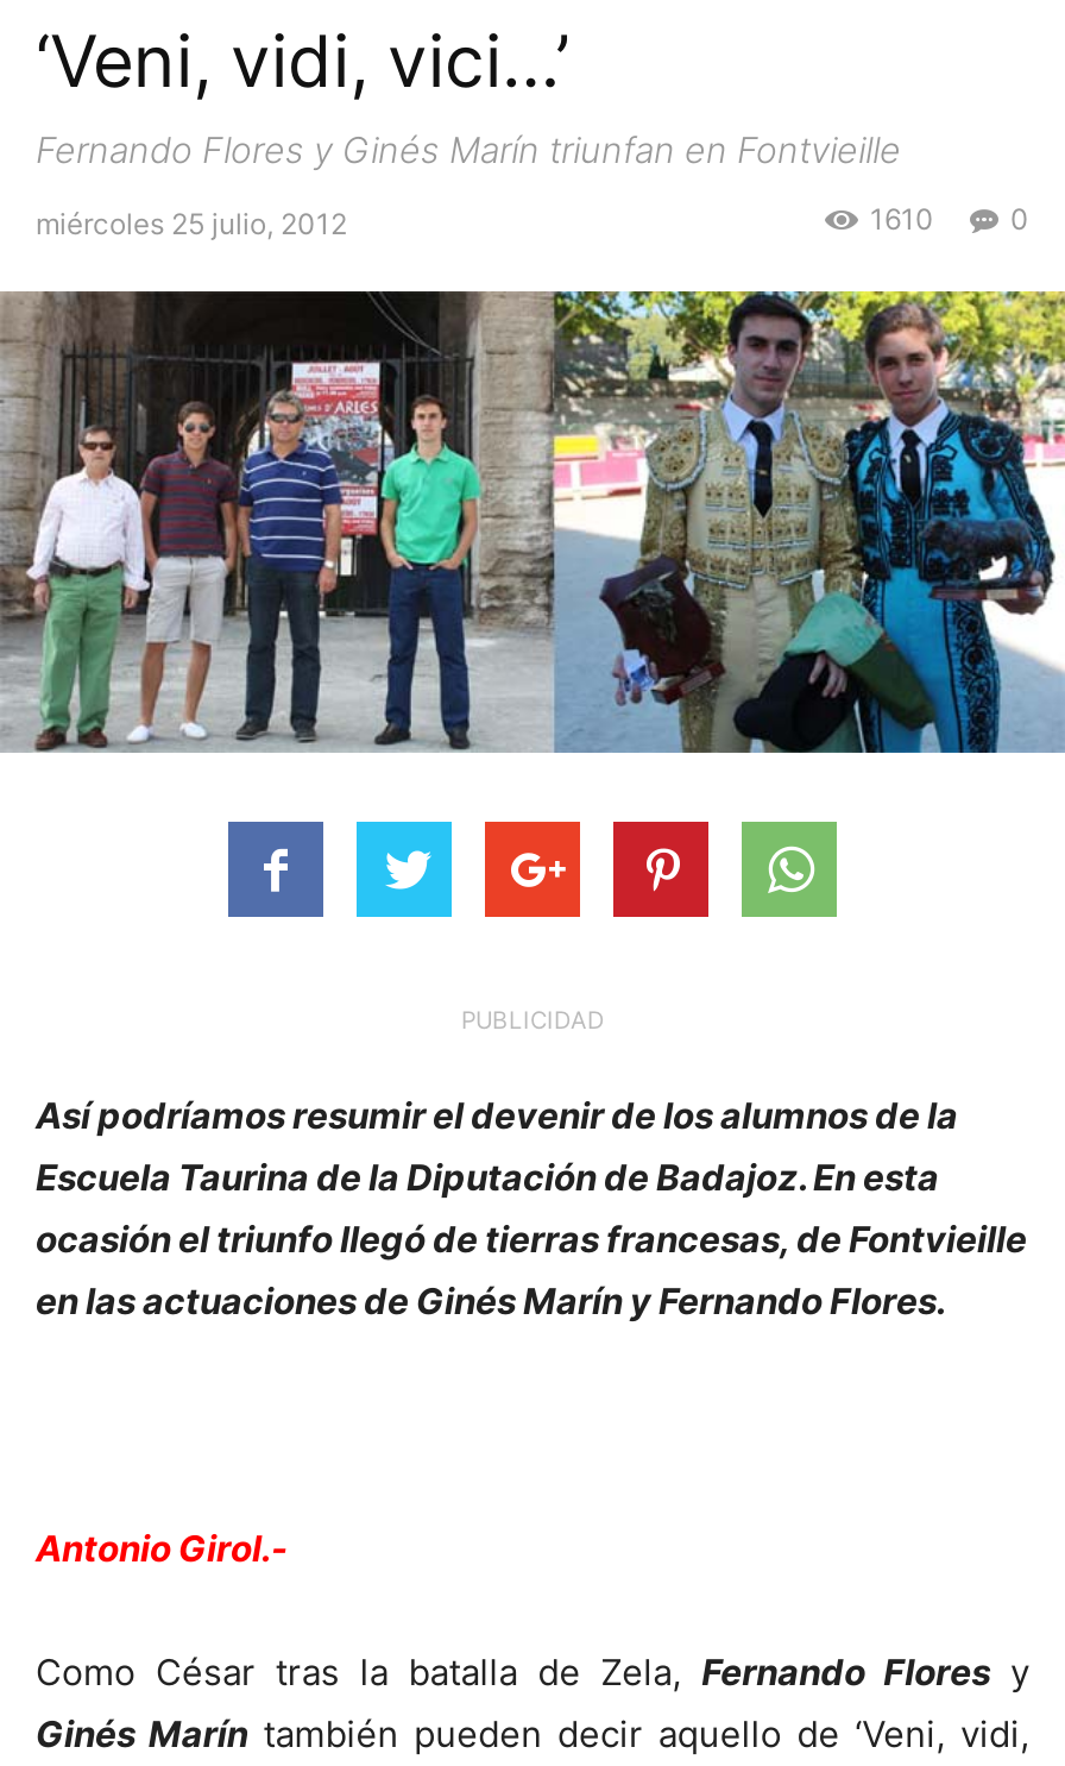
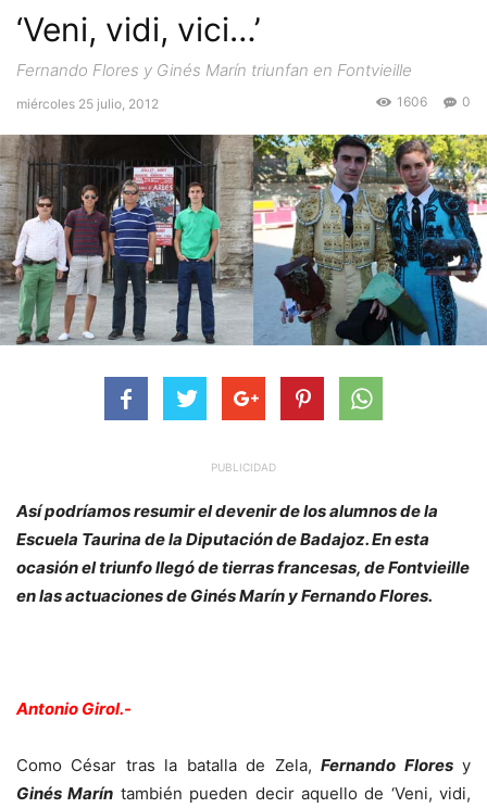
[870,201,934,237] 1610 -> [397,93,427,110] 1606

